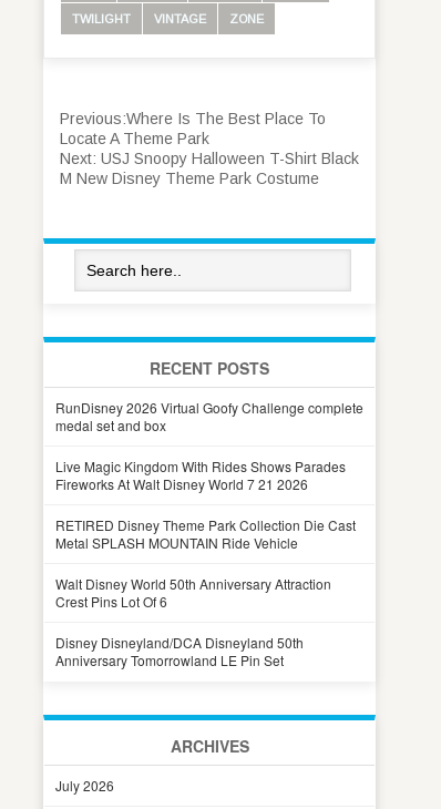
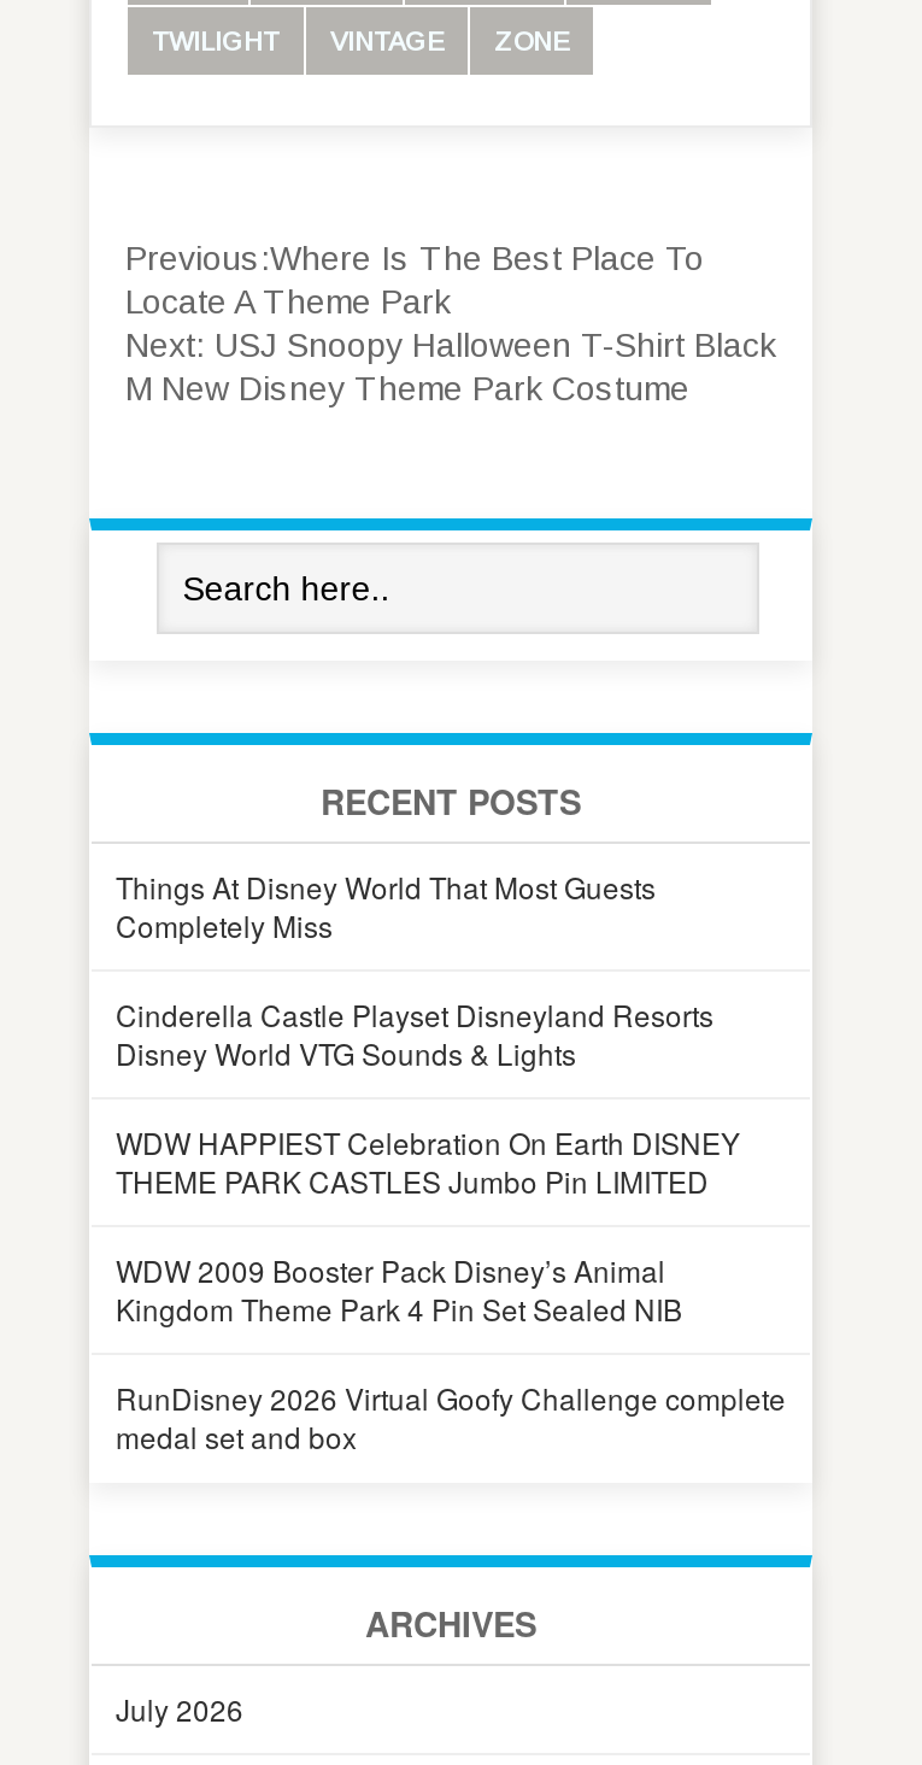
none -> [116,865,740,1328] Things At Disney World That Most Guests | Completely Miss | Cinderella Castle Playset Disneyland Resorts | Disney World VTG Sounds & Lights | WDW HAPPIEST Celebration On Earth DISNEY | THEME PARK CASTLES Jumbo Pin LIMITED | WDW 2009 Booster Pack Disney’s Animal | Kingdom Theme Park 4 Pin Set Sealed NIB
moved [55,397,363,434] -> [116,1376,786,1455]: RunDisney 2026 Virtual Goofy Challenge complete | medal set and box
[55,456,356,669] Live Magic Kingdom With Rides Shows Parades | Fireworks At Walt Disney World 7 21 2026 | RETIRED Disney Theme Park Collection Die Cast | Metal SPLASH MOUNTAIN Ride Vehicle | Walt Disney World 50th Anniversary Attraction | Crest Pins Lot Of 6 | Disney Disneyland/DCA Disneyland 50th | Anniversary Tomorrowland LE Pin Set -> none

